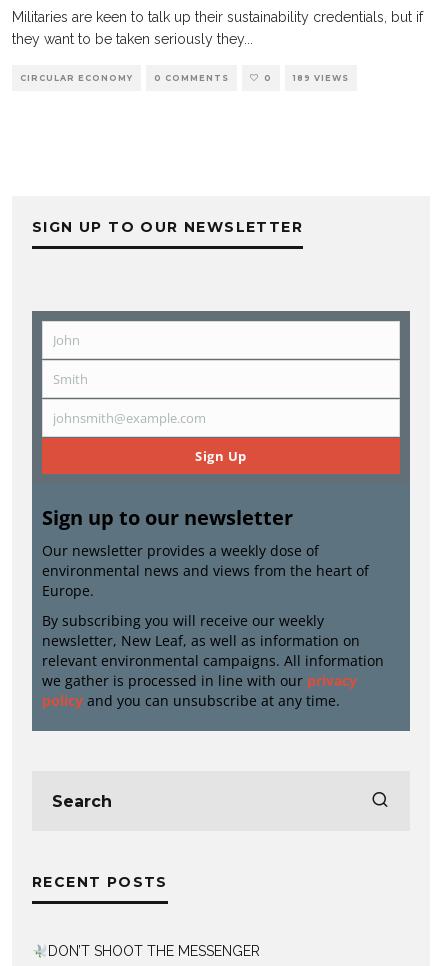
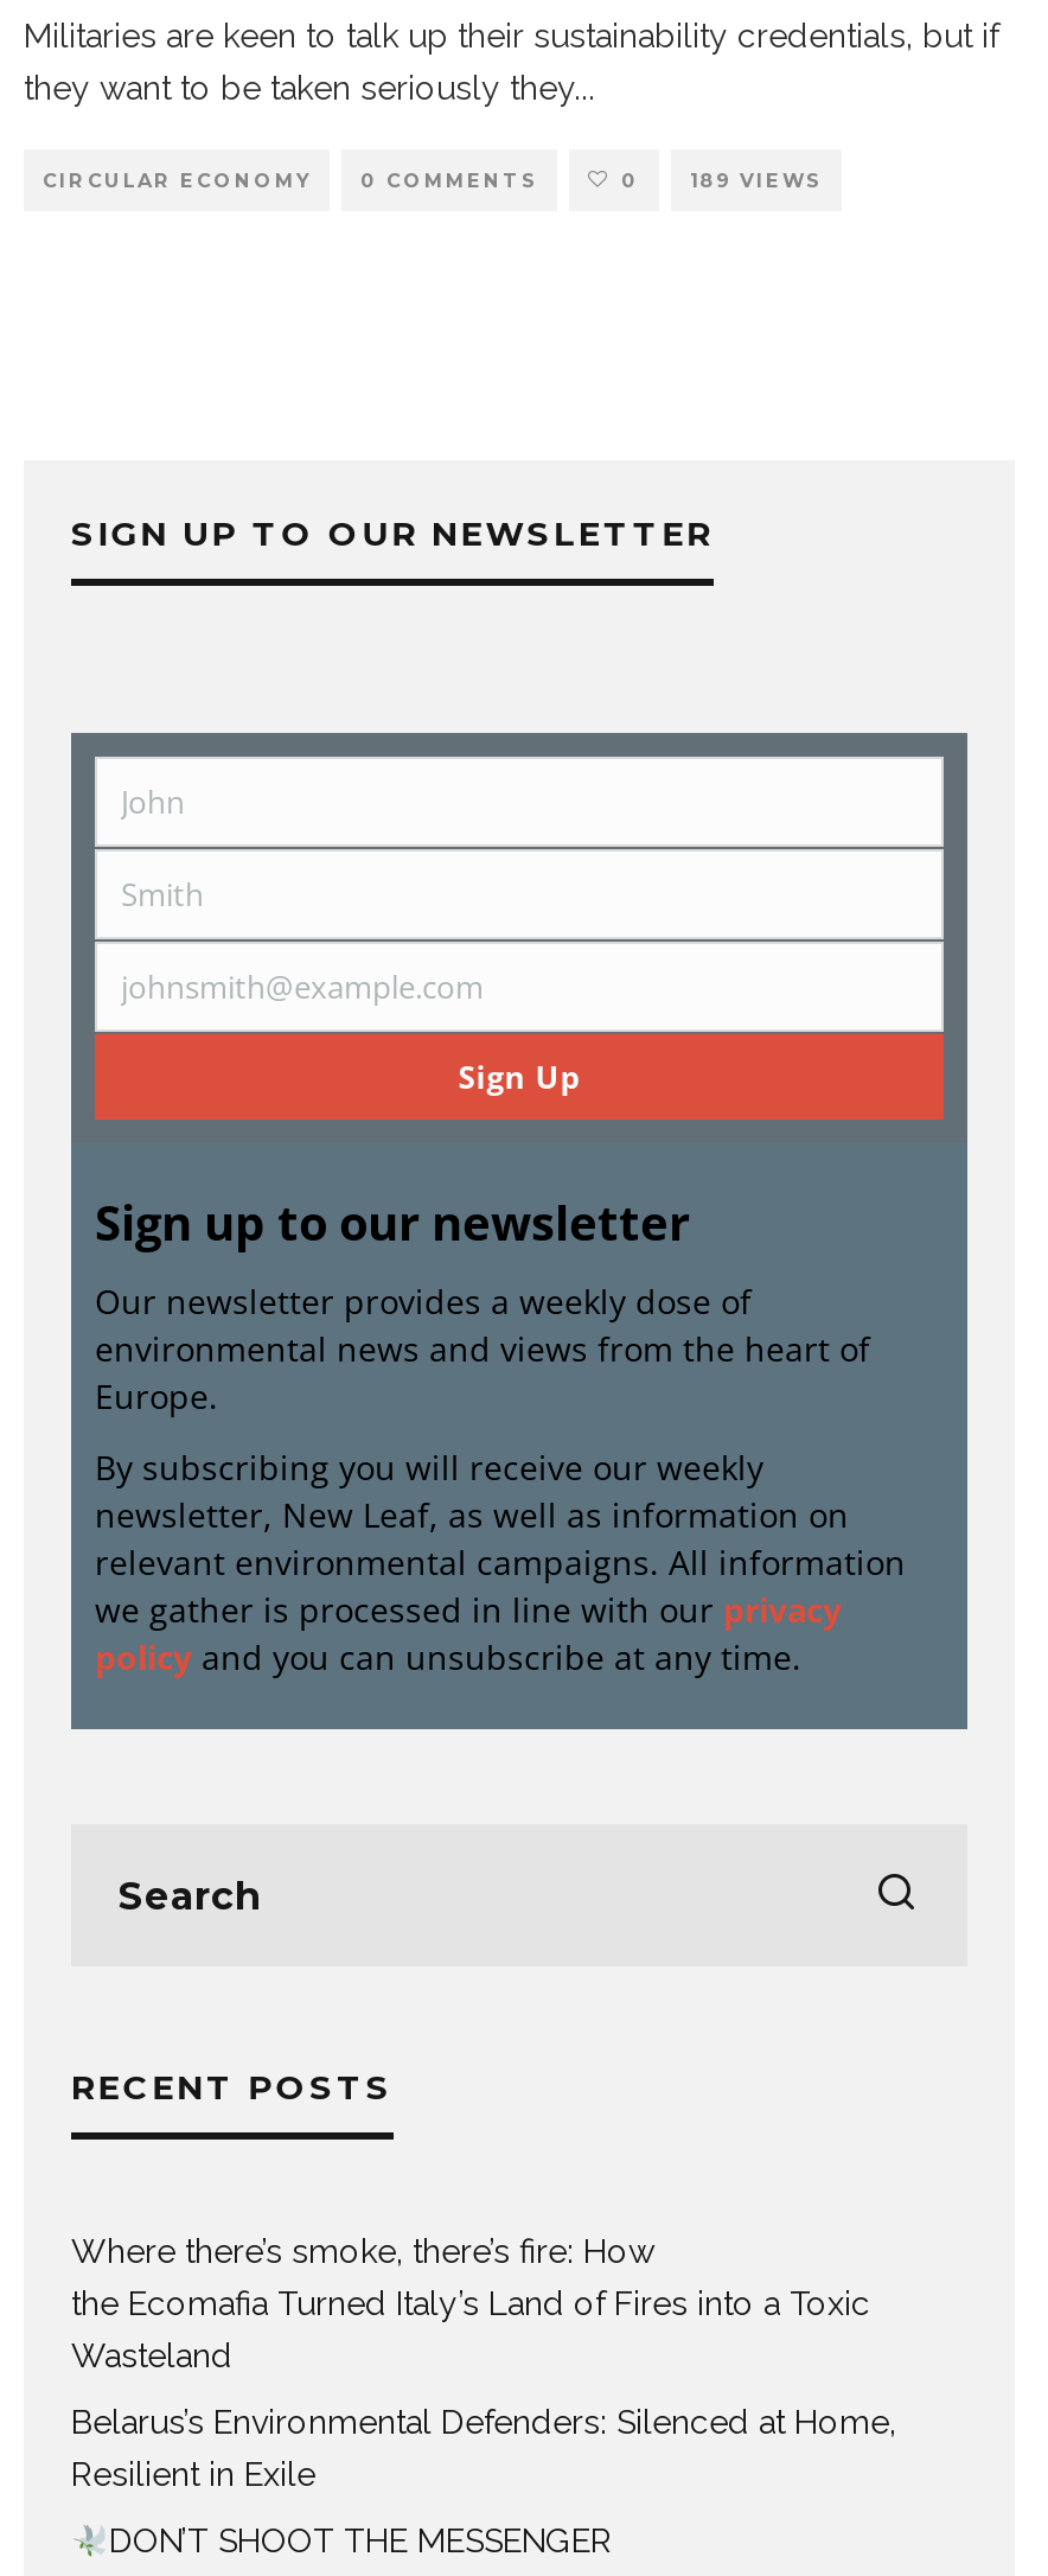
none -> [71,2233,896,2494] Where there’s smoke, there’s fire: How | the Ecomafia Turned Italy’s Land of Fires into a Toxic | Wasteland | Belarus’s Environmental Defenders: Silenced at Home, | Resilient in Exile

